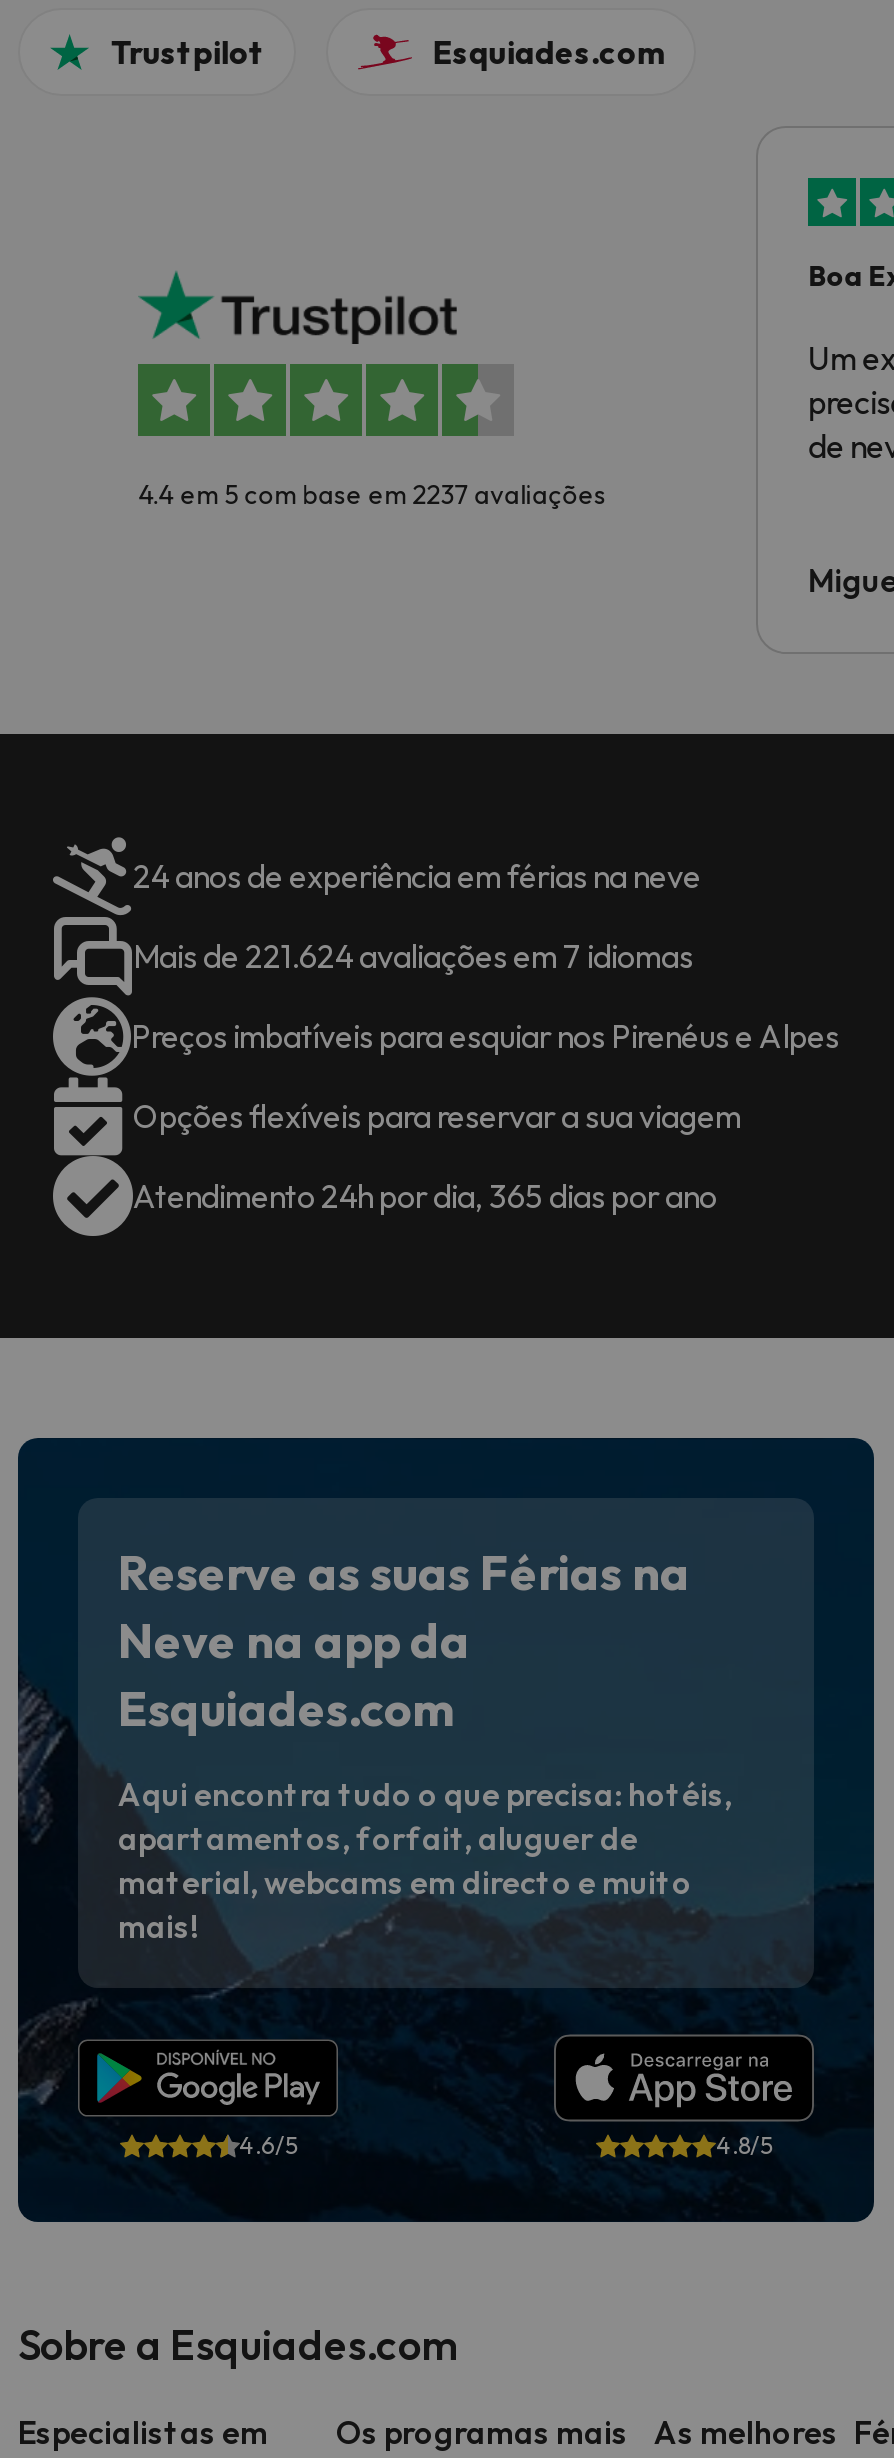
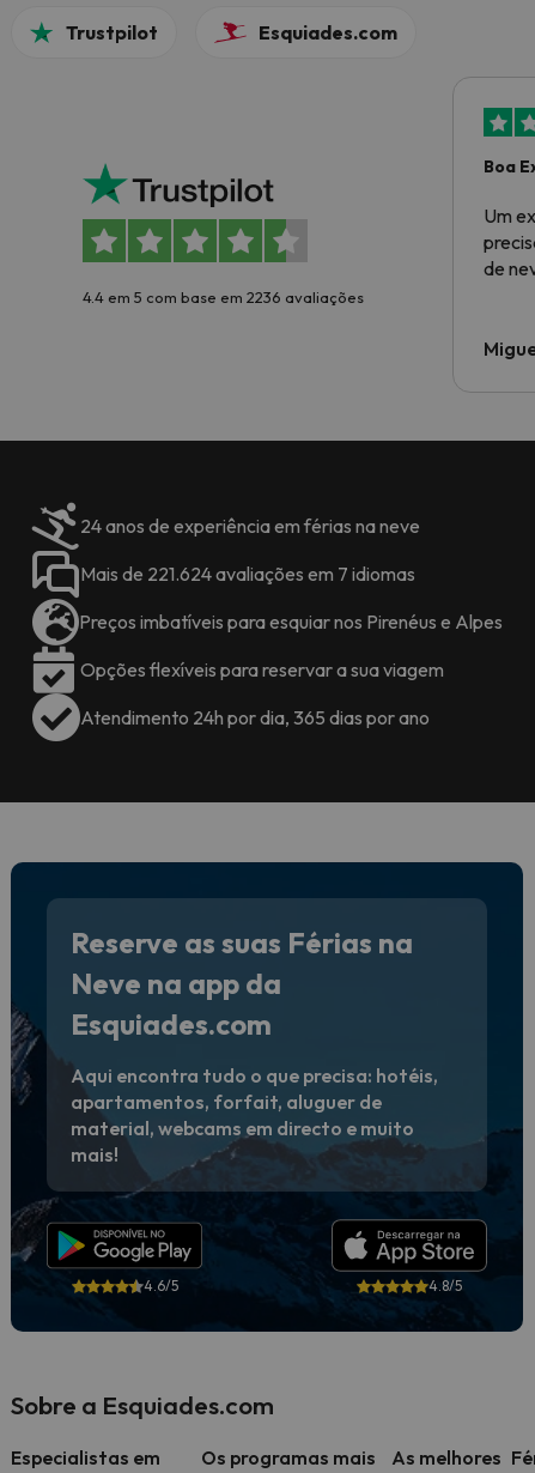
[138,479,606,511] 4.4 em 5 com base em 2237 avaliações -> [82,288,363,307] 4.4 em 5 com base em 2236 avaliações

